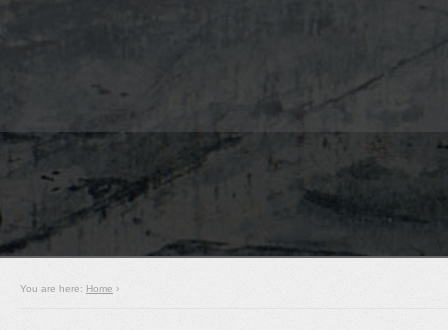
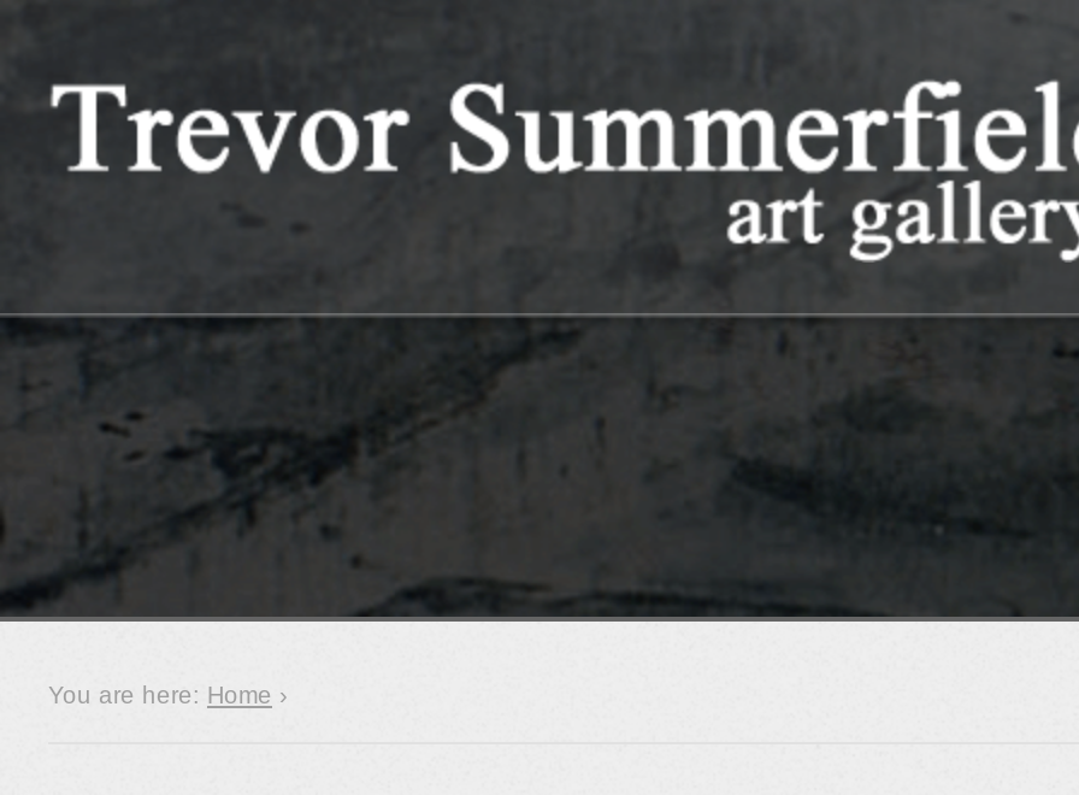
none -> [48,82,412,176] [image]
none -> [448,77,1072,265] [image]

